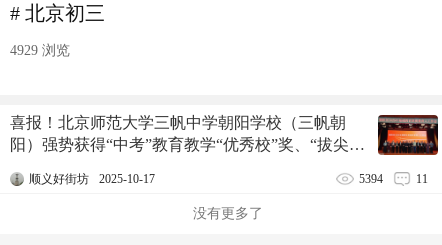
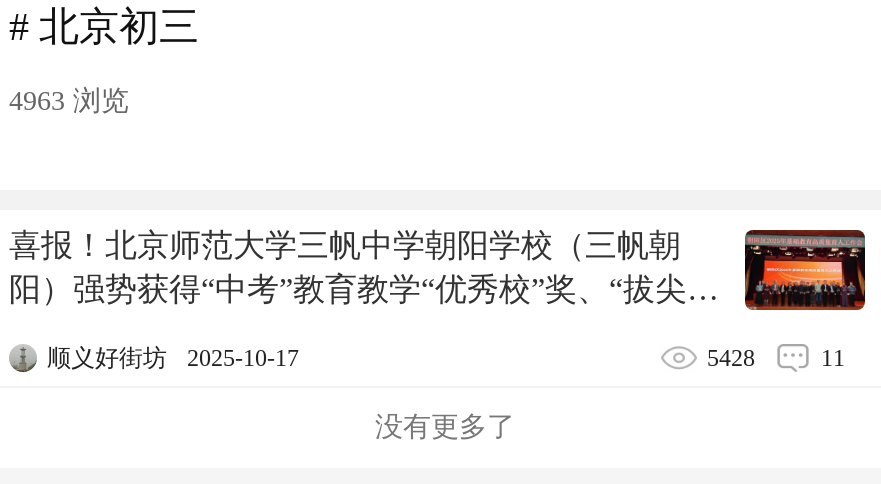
[10,43,70,58] 4929 浏览 -> [9,86,129,116] 4963 浏览
[359,172,383,186] 5394 -> [707,344,755,372] 5428

